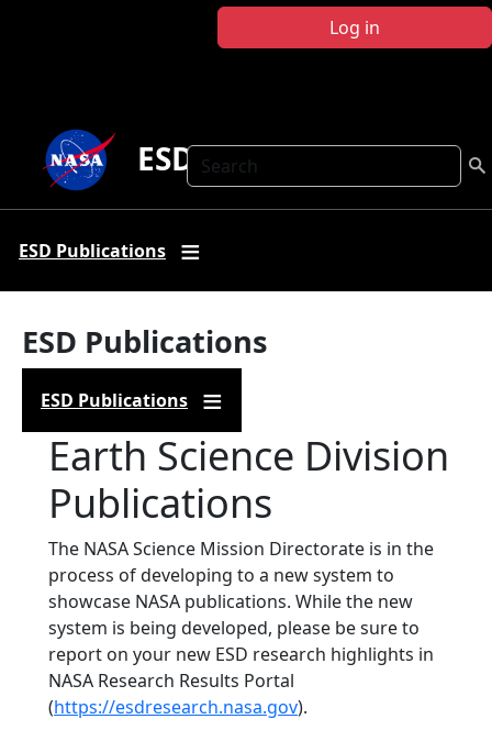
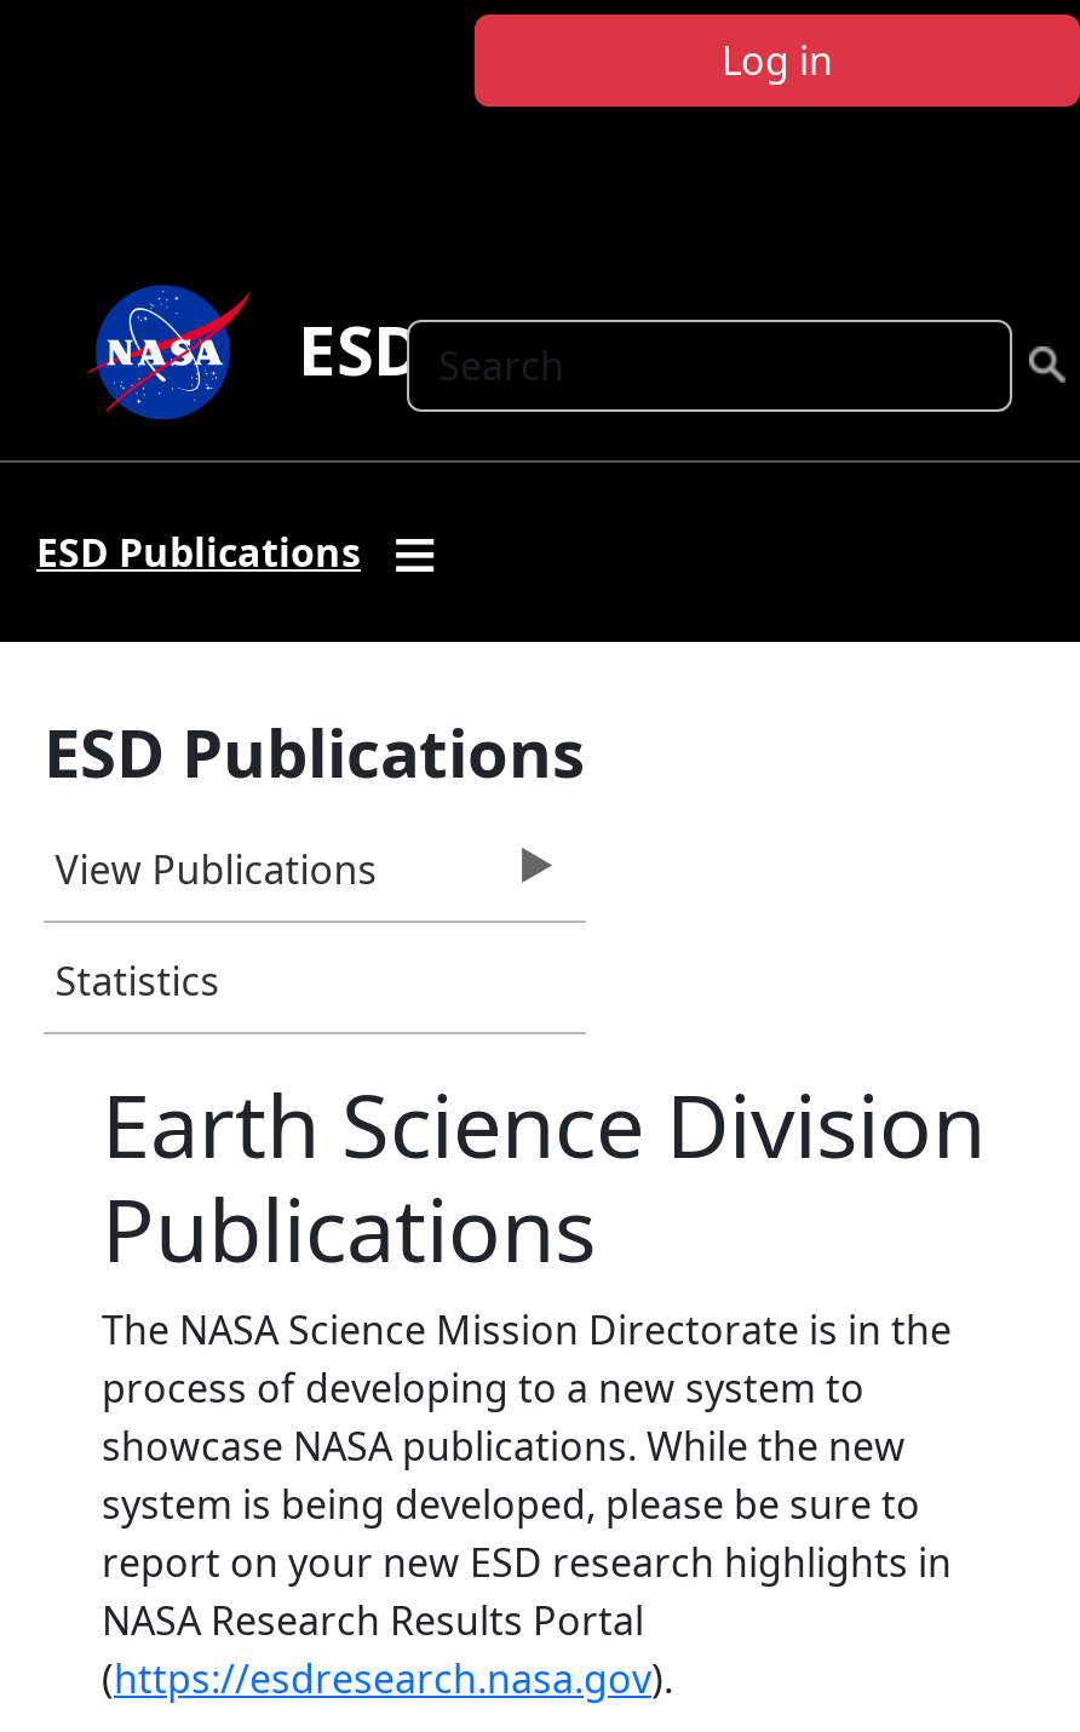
[41,388,188,412] ESD Publications -> [55,843,377,1007] View Publications | Statistics

